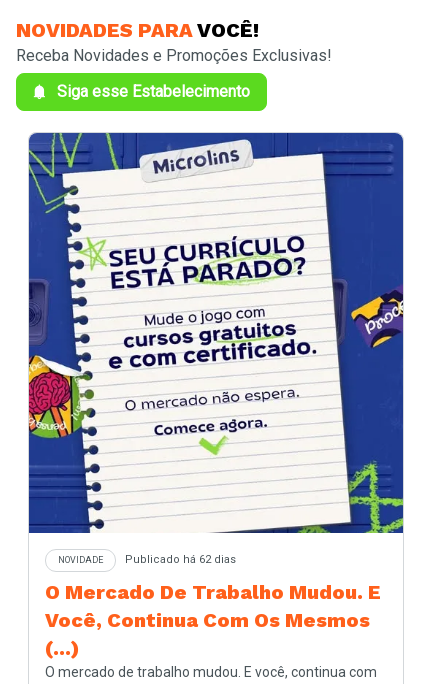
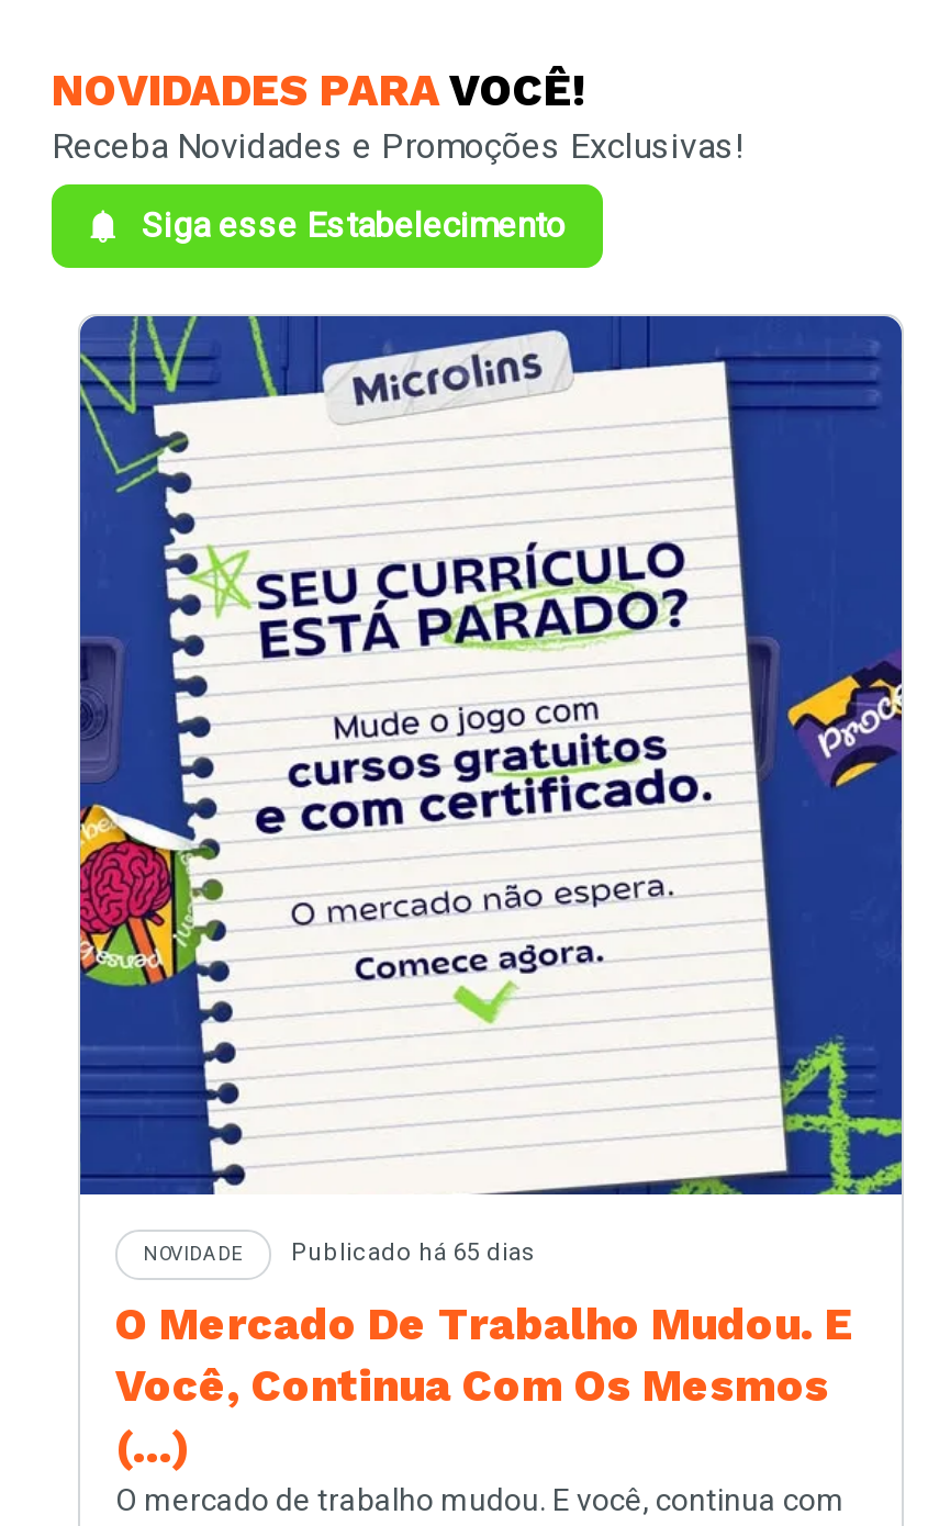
[125,553,236,566] Publicado há 62 dias -> [291,1238,535,1267] Publicado há 65 dias

